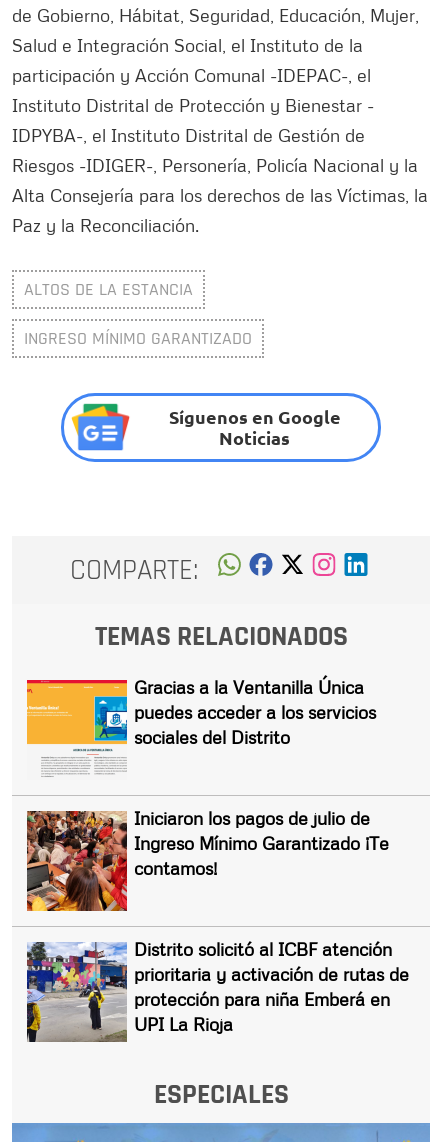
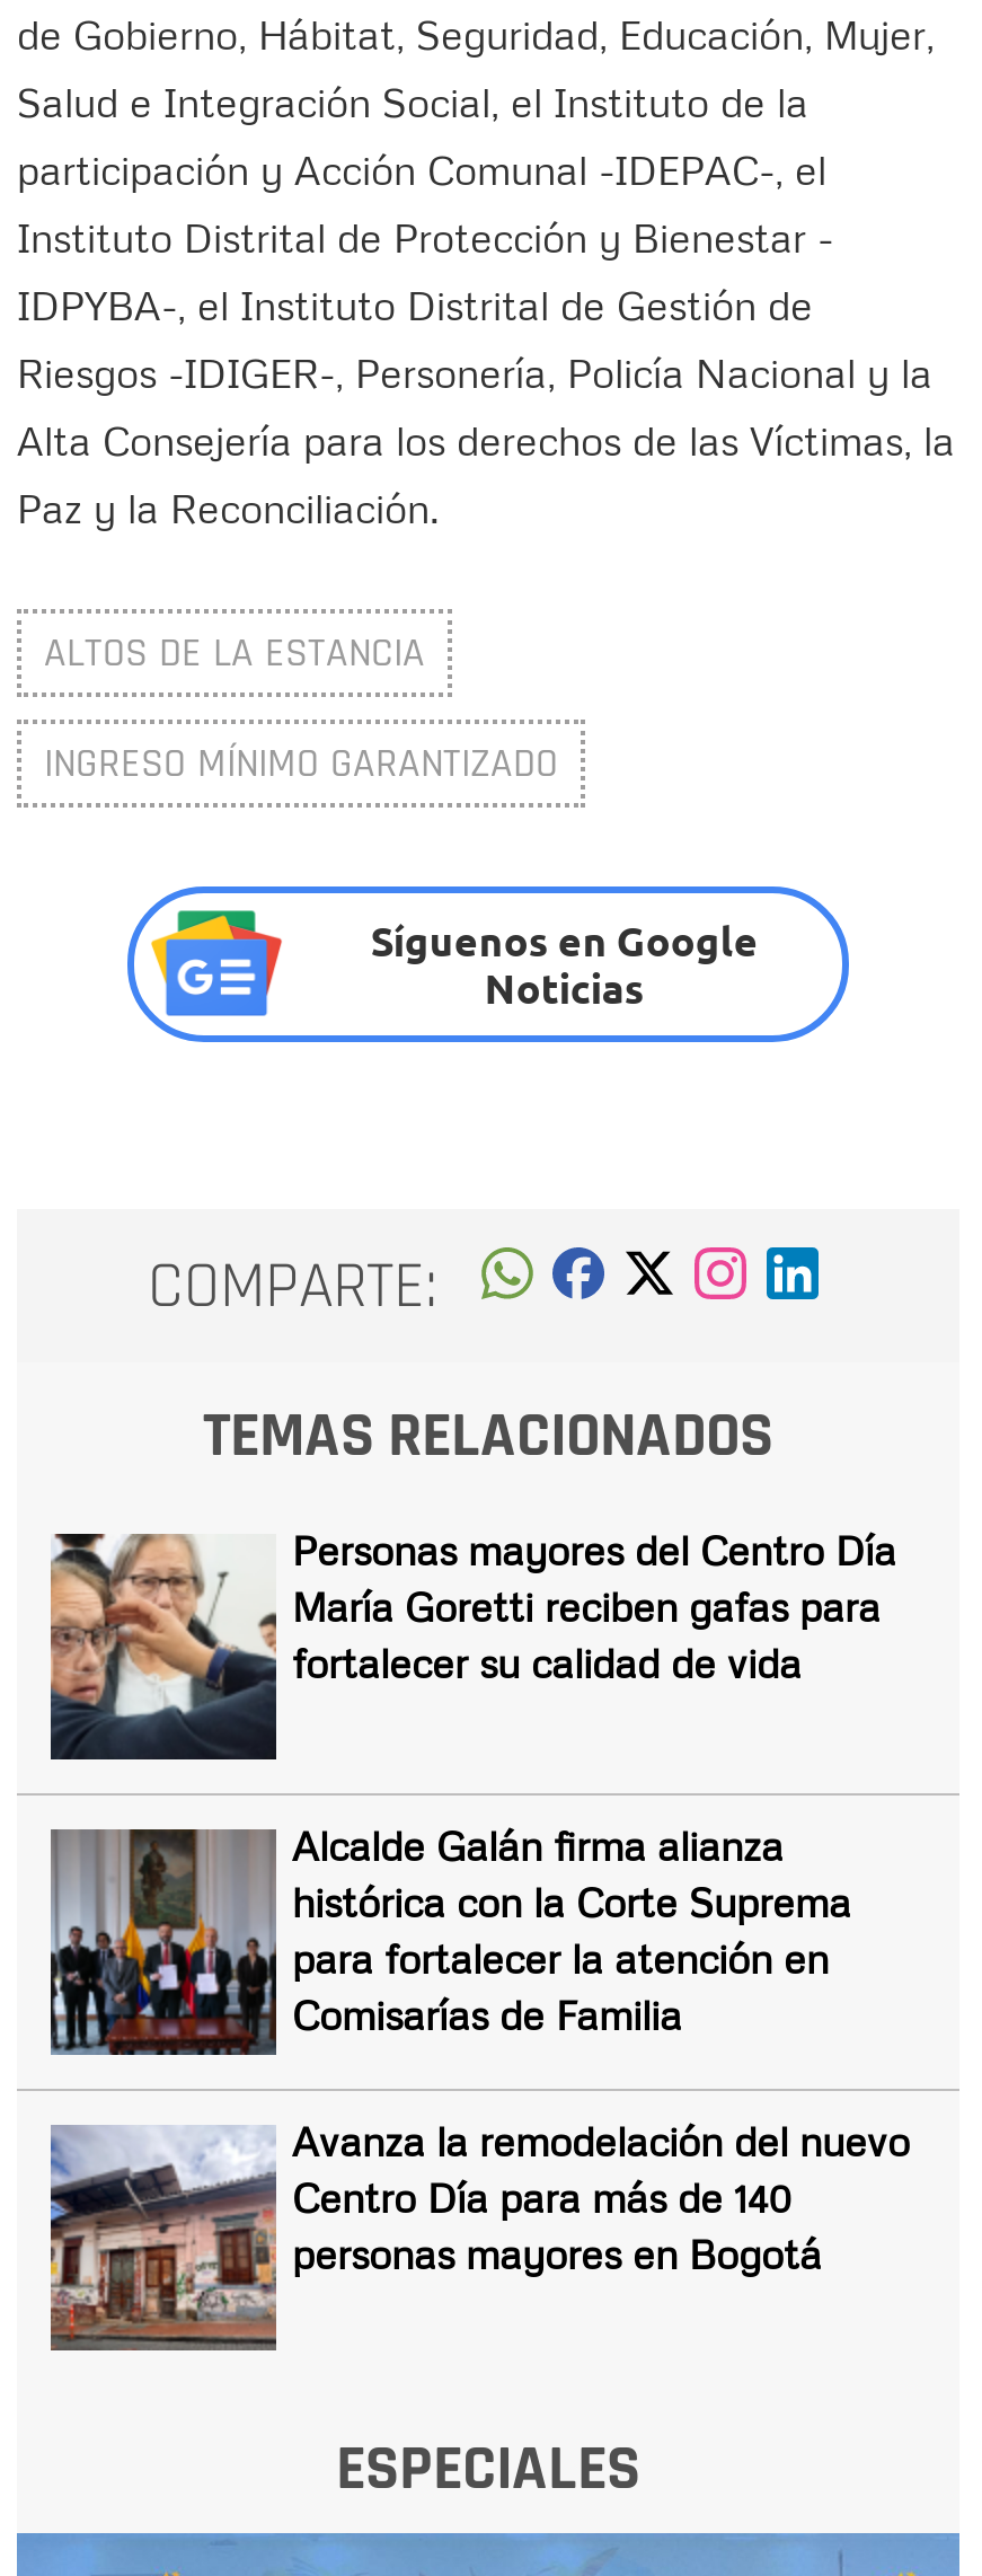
[26,676,376,780] [image] | Gracias a la Ventanilla Única | puedes acceder a los servicios | sociales del Distrito -> [48,1526,896,1762] [image] | Personas mayores del Centro Día | María Goretti reciben gafas para | fortalecer su calidad de vida
[26,807,389,912] [image] | Iniciaron los pagos de julio de | Ingreso Mínimo Garantizado ¡Te | contamos! -> [48,1821,851,2057] [image] | Alcalde Galán firma alianza | histórica con la Corte Suprema | para fortalecer la atención en | Comisarías de Familia
[26,938,409,1042] [image] | Distrito solicitó al ICBF atención | prioritaria y activación de rutas de | protección para niña Emberá en | UPI La Rioja -> [48,2117,910,2350] [image] | Avanza la remodelación del nuevo | Centro Día para más de 140 | personas mayores en Bogotá

